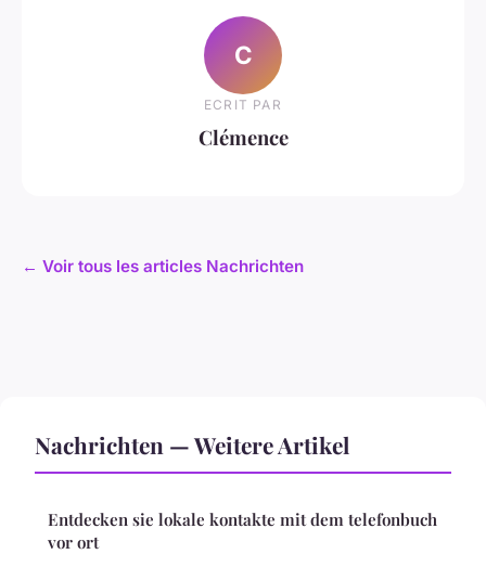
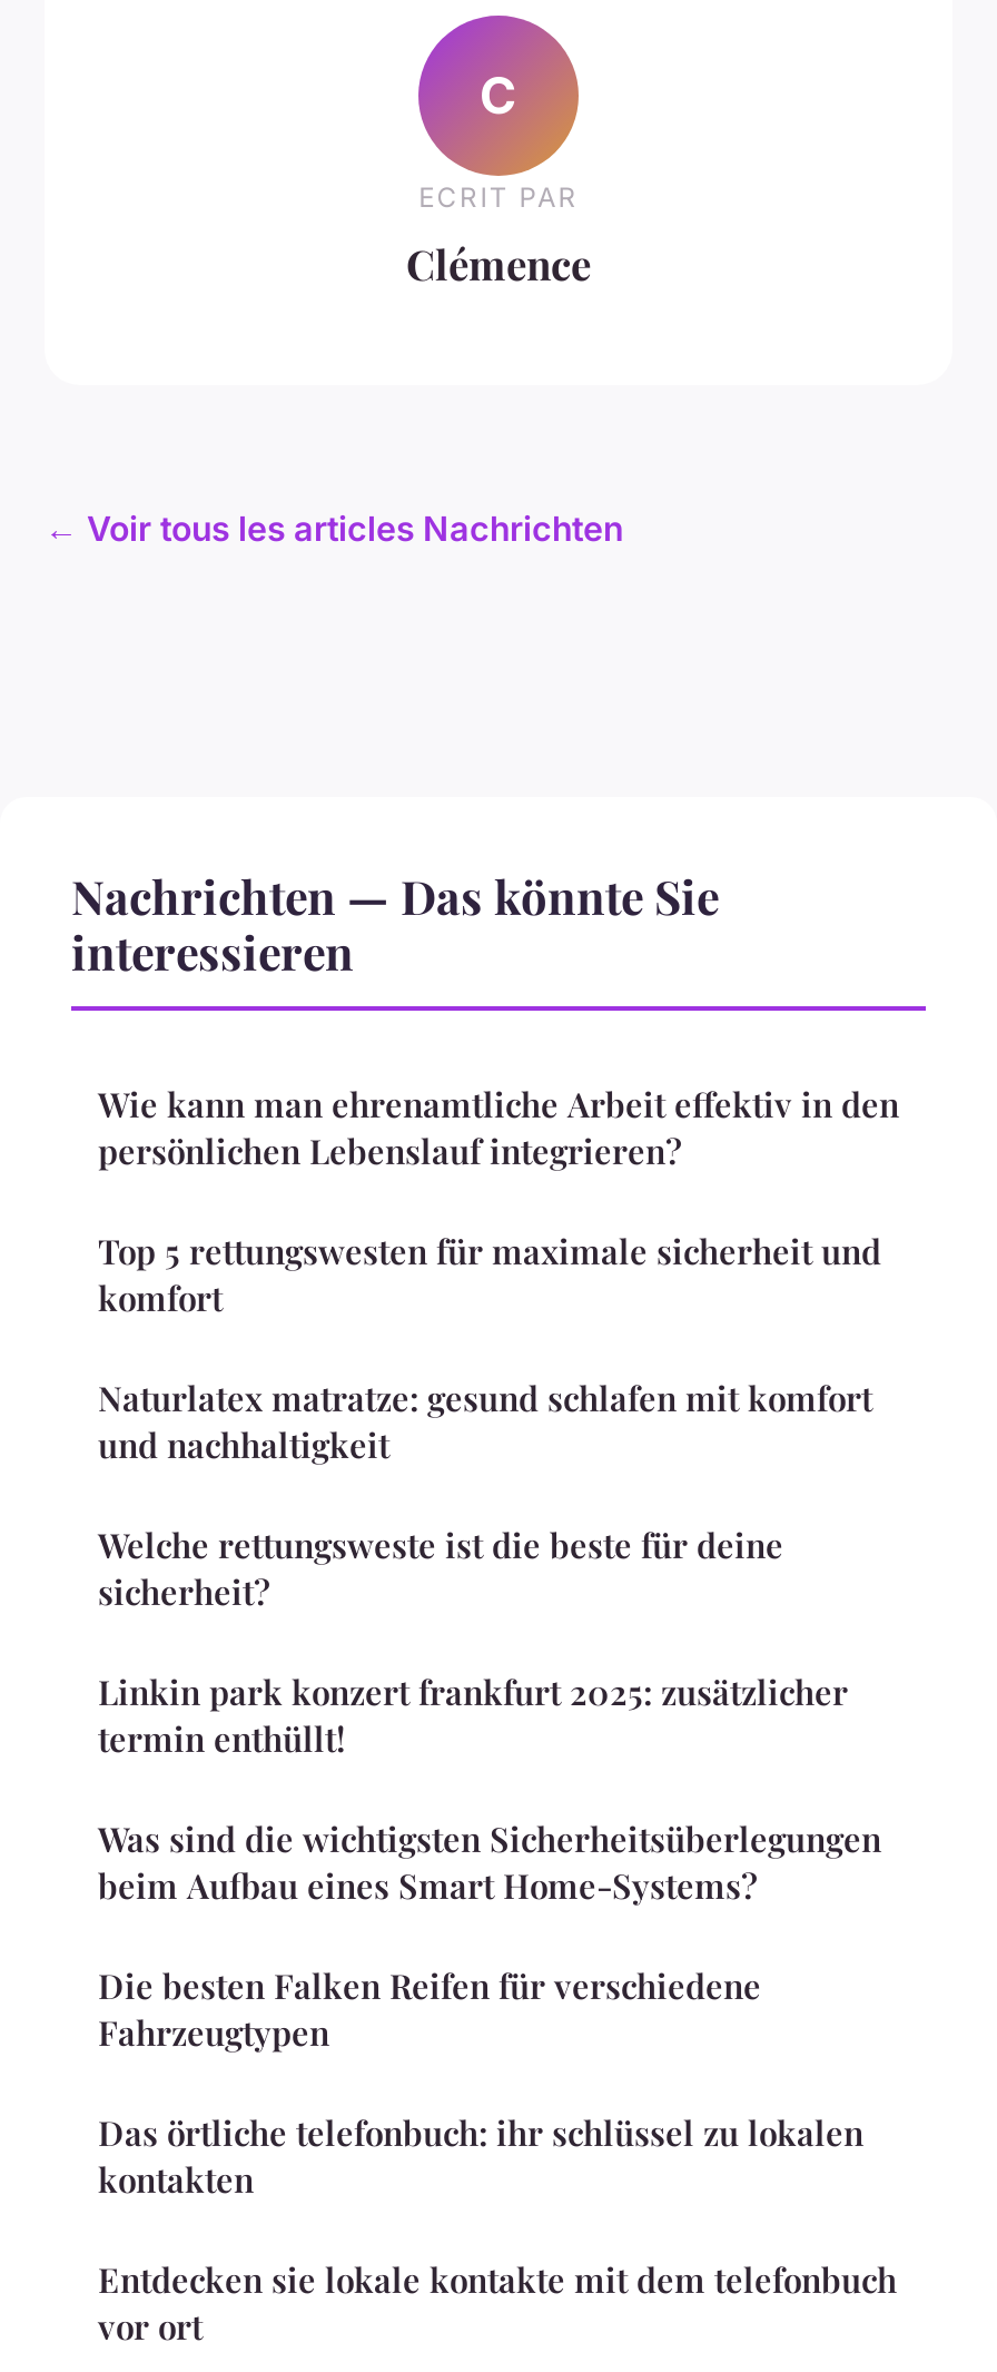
[35,429,349,459] Nachrichten — Weitere Artikel -> [71,863,899,2201] Nachrichten — Das könnte Sie | interessieren | Wie kann man ehrenamtliche Arbeit effektiv in den | persönlichen Lebenslauf integrieren? | Top 5 rettungswesten für maximale sicherheit und | komfort | Naturlatex matratze: gesund schlafen mit komfort | und nachhaltigkeit | Welche rettungsweste ist die beste für deine | sicherheit? | Linkin park konzert frankfurt 2025: zusätzlicher | termin enthüllt! | Was sind die wichtigsten Sicherheitsüberlegungen | beim Aufbau eines Smart Home-Systems? | Die besten Falken Reifen für verschiedene | Fahrzeugtypen | Das örtliche telefonbuch: ihr schlüssel zu lokalen | kontakten

